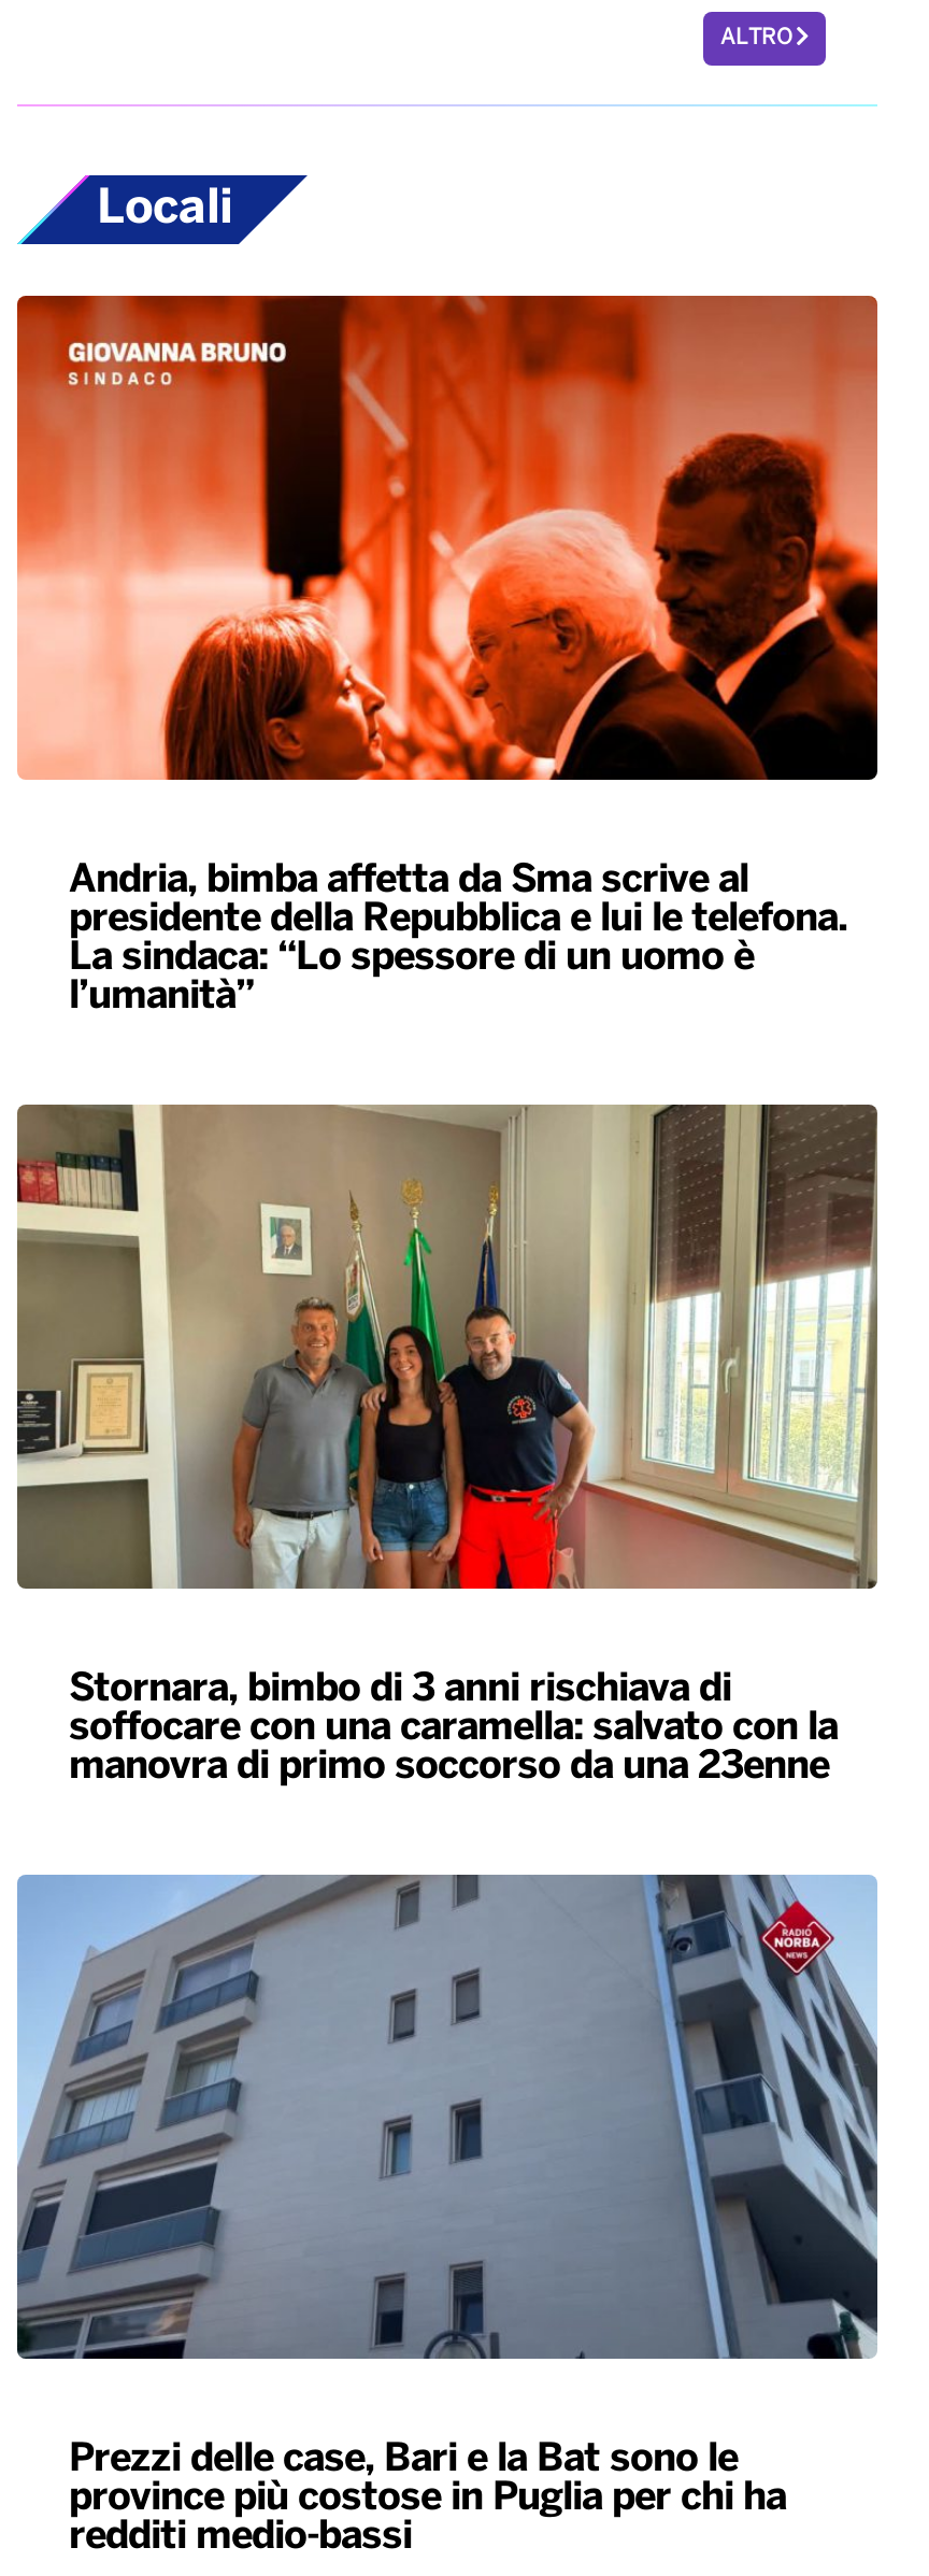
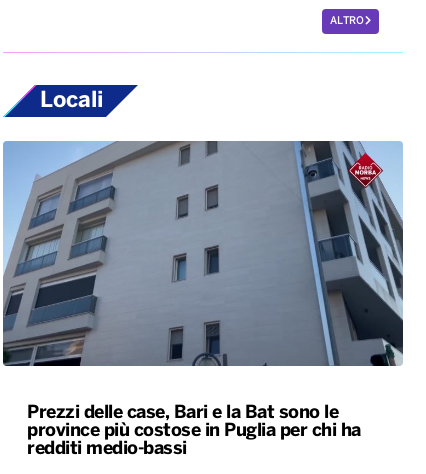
[15,294,880,1017] [image] | Andria, bimba affetta da Sma scrive al | presidente della Repubblica e lui le telefona. | La sindaca: “Lo spessore di un uomo è | l’umanità” -> none
[15,1102,880,1787] [image] | Stornara, bimbo di 3 anni rischiava di | soffocare con una caramella: salvato con la | manovra di primo soccorso da una 23enne -> none

